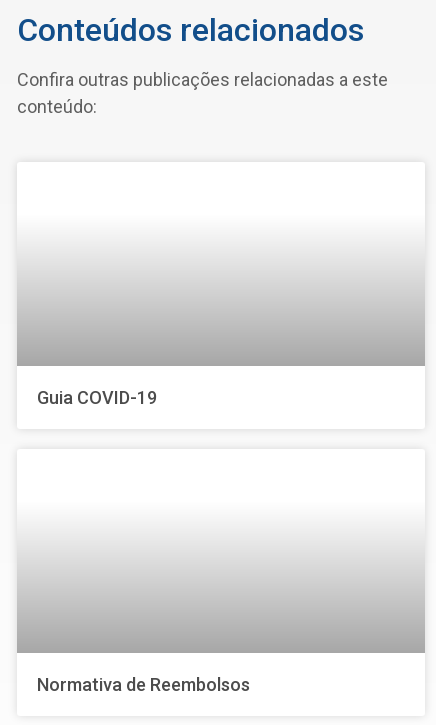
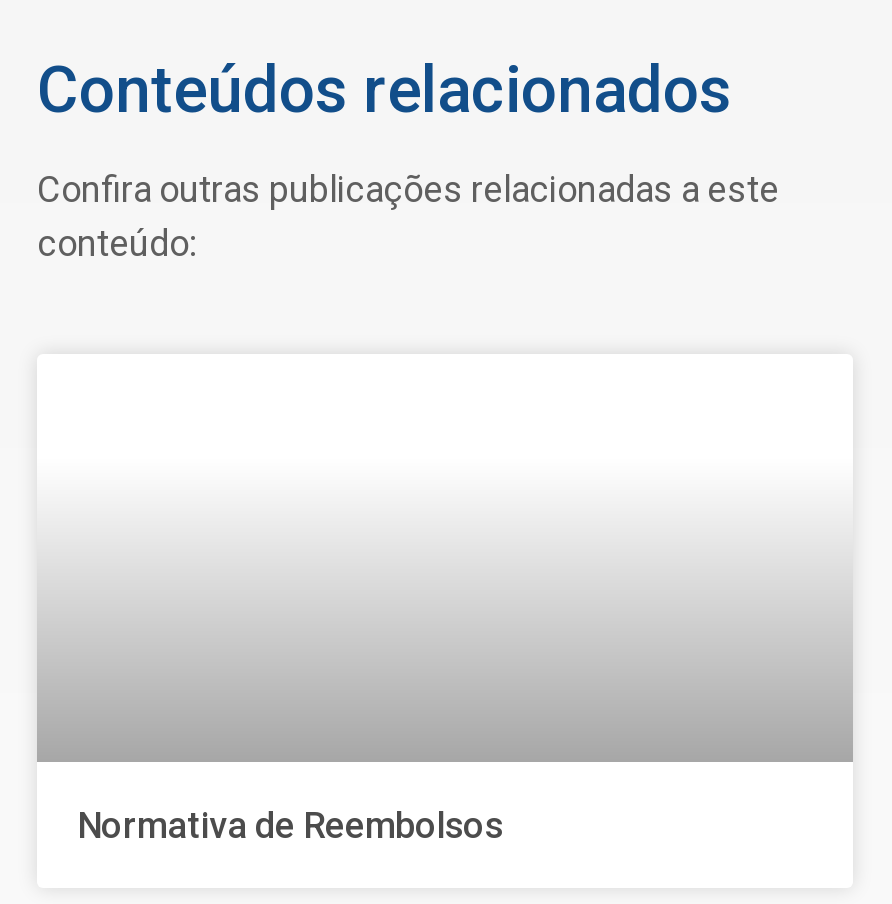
[37,387,157,408] Guia COVID-19 -> none

